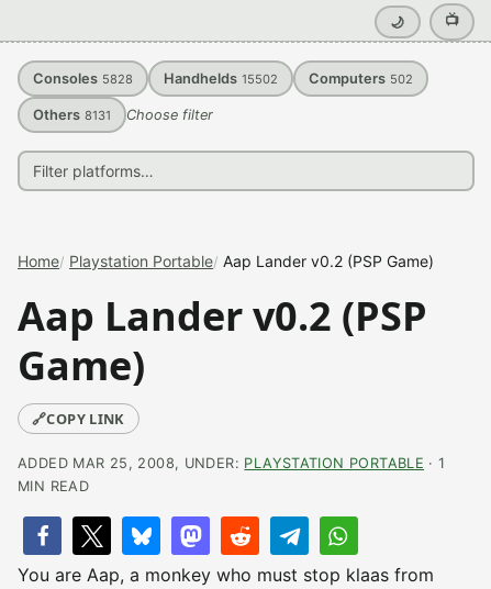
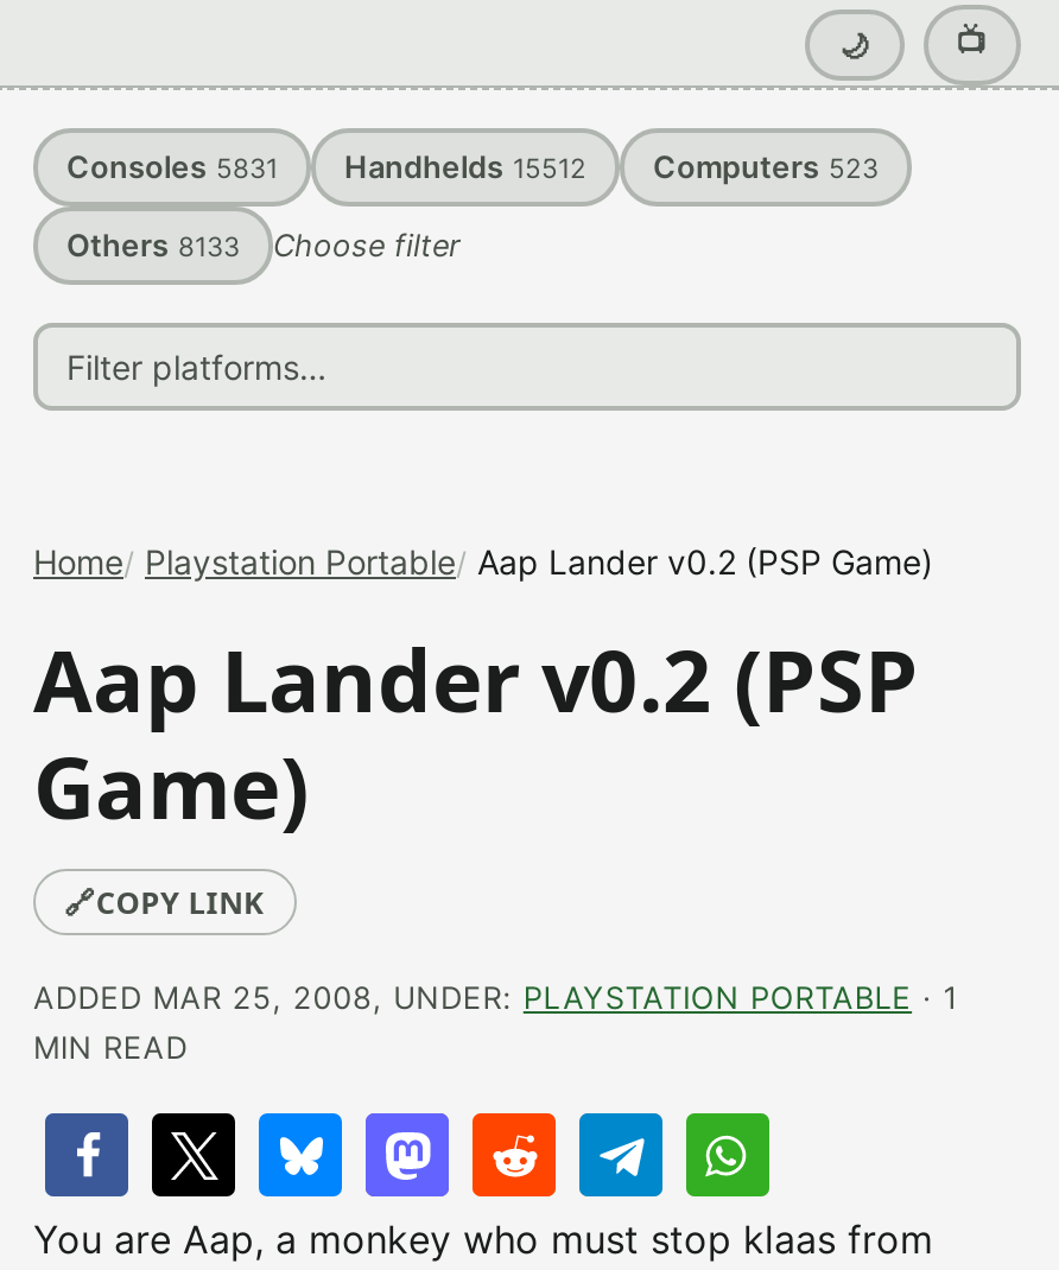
[33,70,133,87] Consoles 5828 -> [66,150,278,185] Consoles 5831
[164,70,278,87] Handhelds 15502 -> [344,150,586,185] Handhelds 15512
[309,70,413,87] Computers 502 -> [653,150,879,185] Computers 523
[33,107,213,123] Others 8131 Choose filter -> [66,228,461,263] Others 8133 Choose filter

